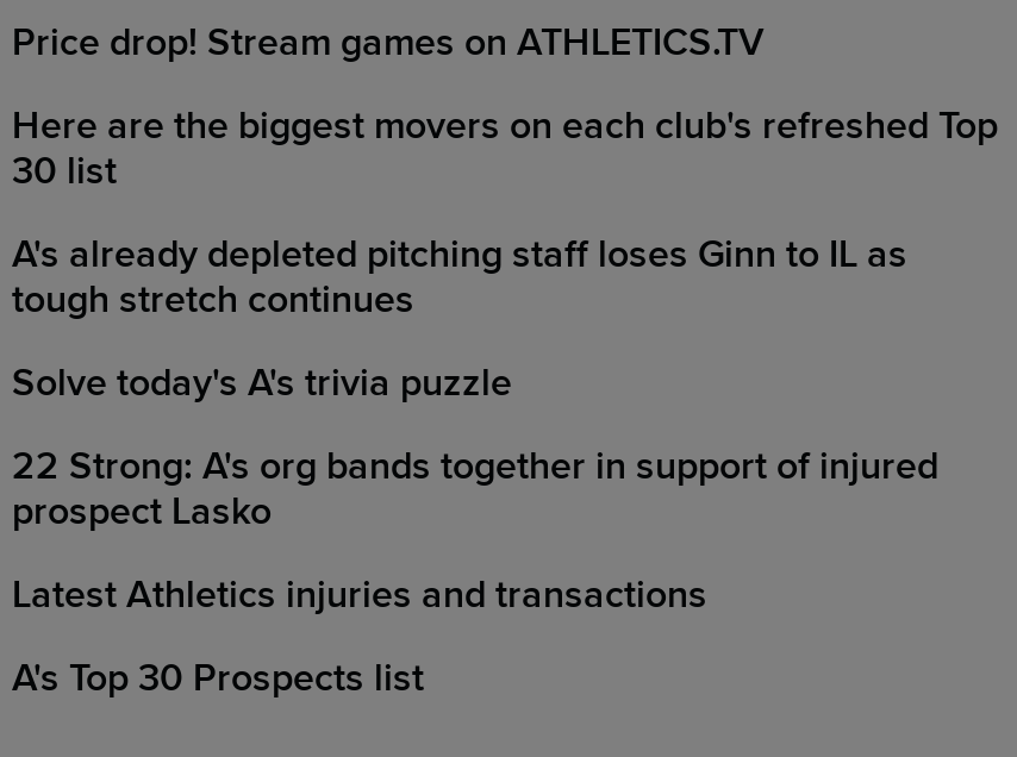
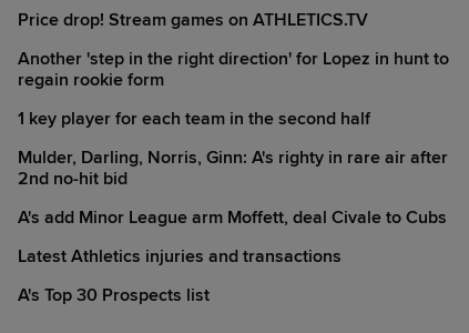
[12,103,998,196] Here are the biggest movers on each club's refreshed Top | 30 list -> [18,48,449,91] Another 'step in the right direction' for Lopez in hunt to | regain rookie form
[12,232,907,325] A's already depleted pitching staff loses Ginn to IL as | tough stretch continues -> [18,108,370,130] 1 key player for each team in the second half
[12,360,512,408] Solve today's A's trivia puzzle -> [18,147,448,190] Mulder, Darling, Norris, Ginn: A's righty in rare air after | 2nd no-hit bid
[12,444,938,537] 22 Strong: A's org bands together in support of injured | prospect Lasko -> [18,207,447,229] A's add Minor League arm Moffett, deal Civale to Cubs

